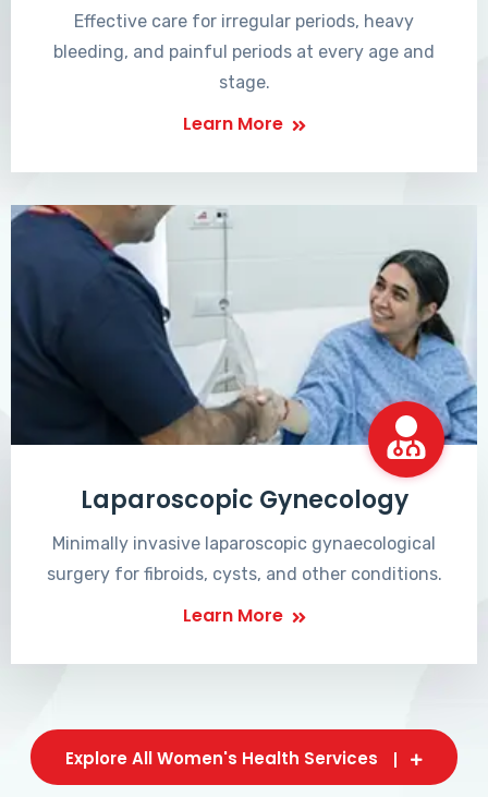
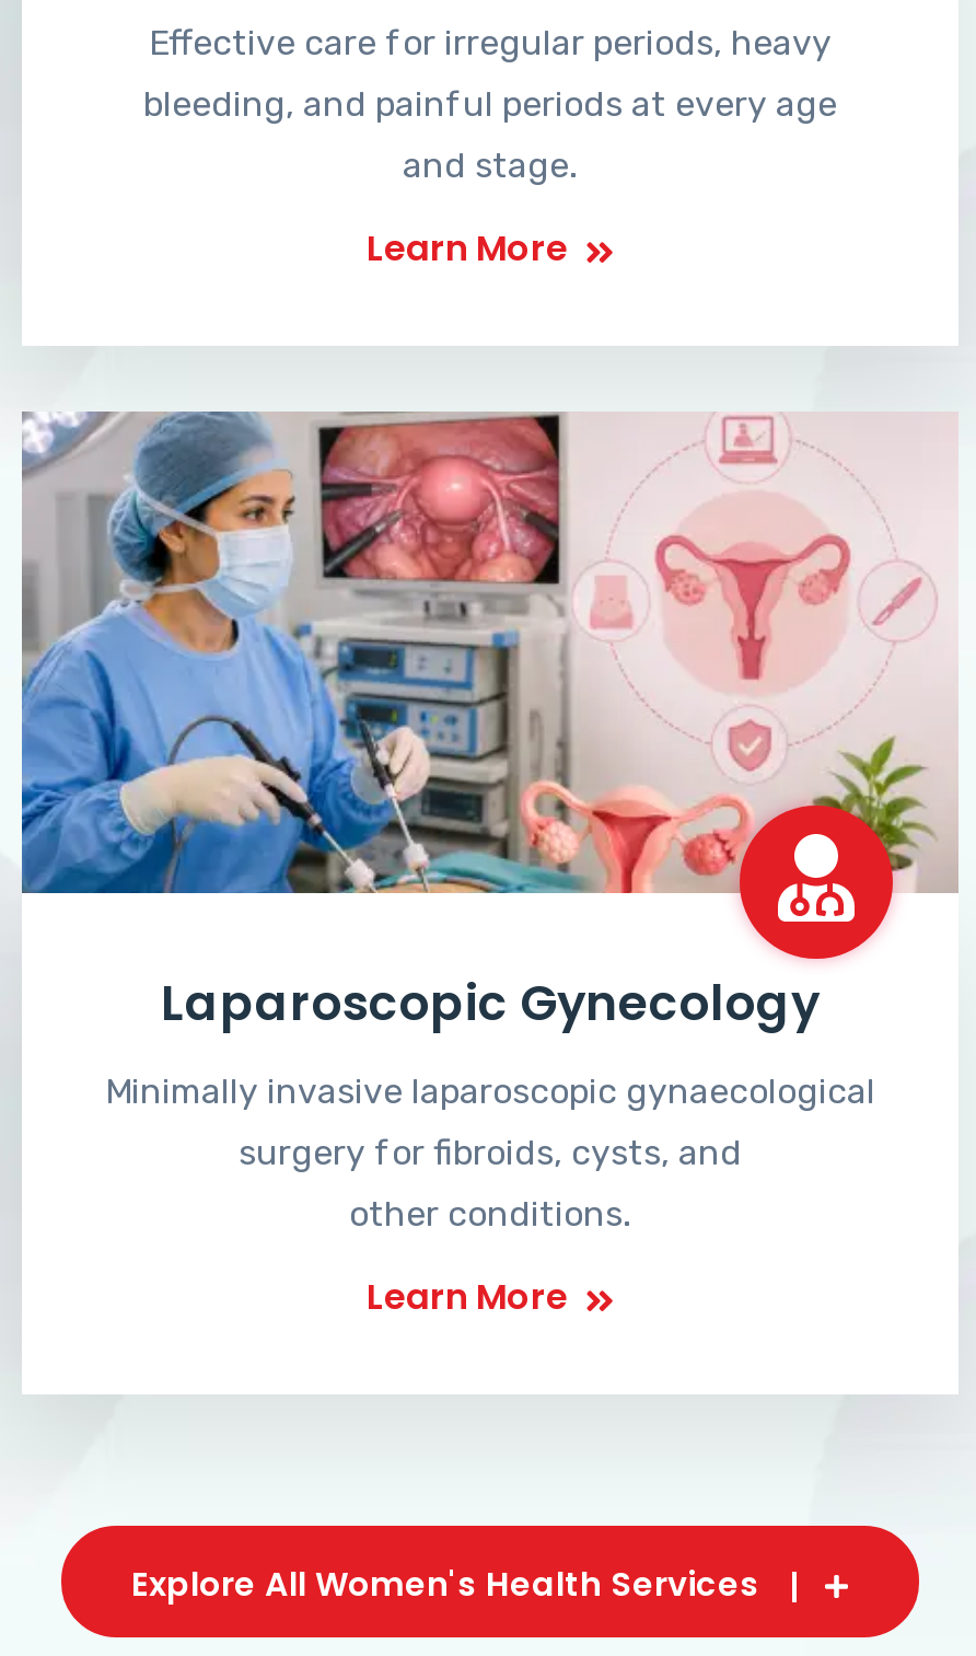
[10,204,478,446] [image] -> [20,412,958,895] [image]

